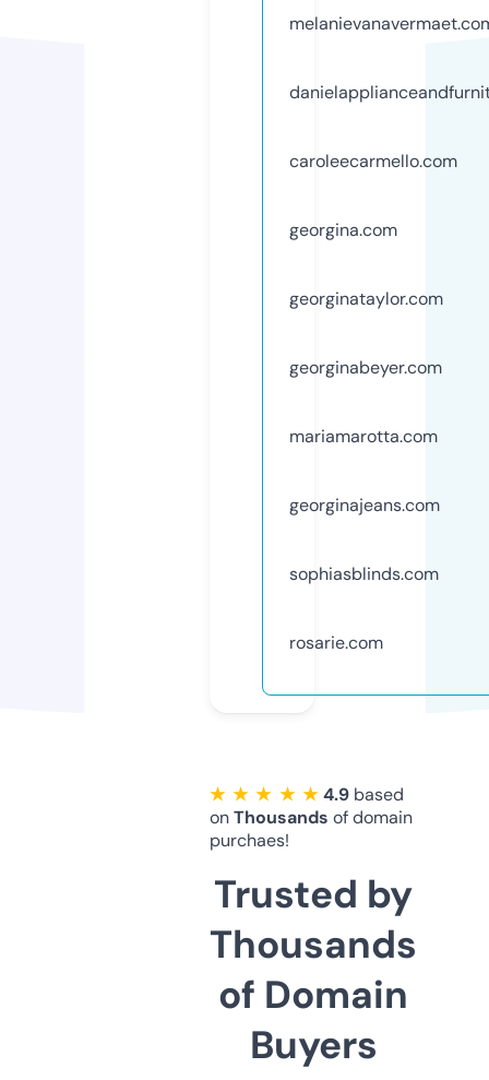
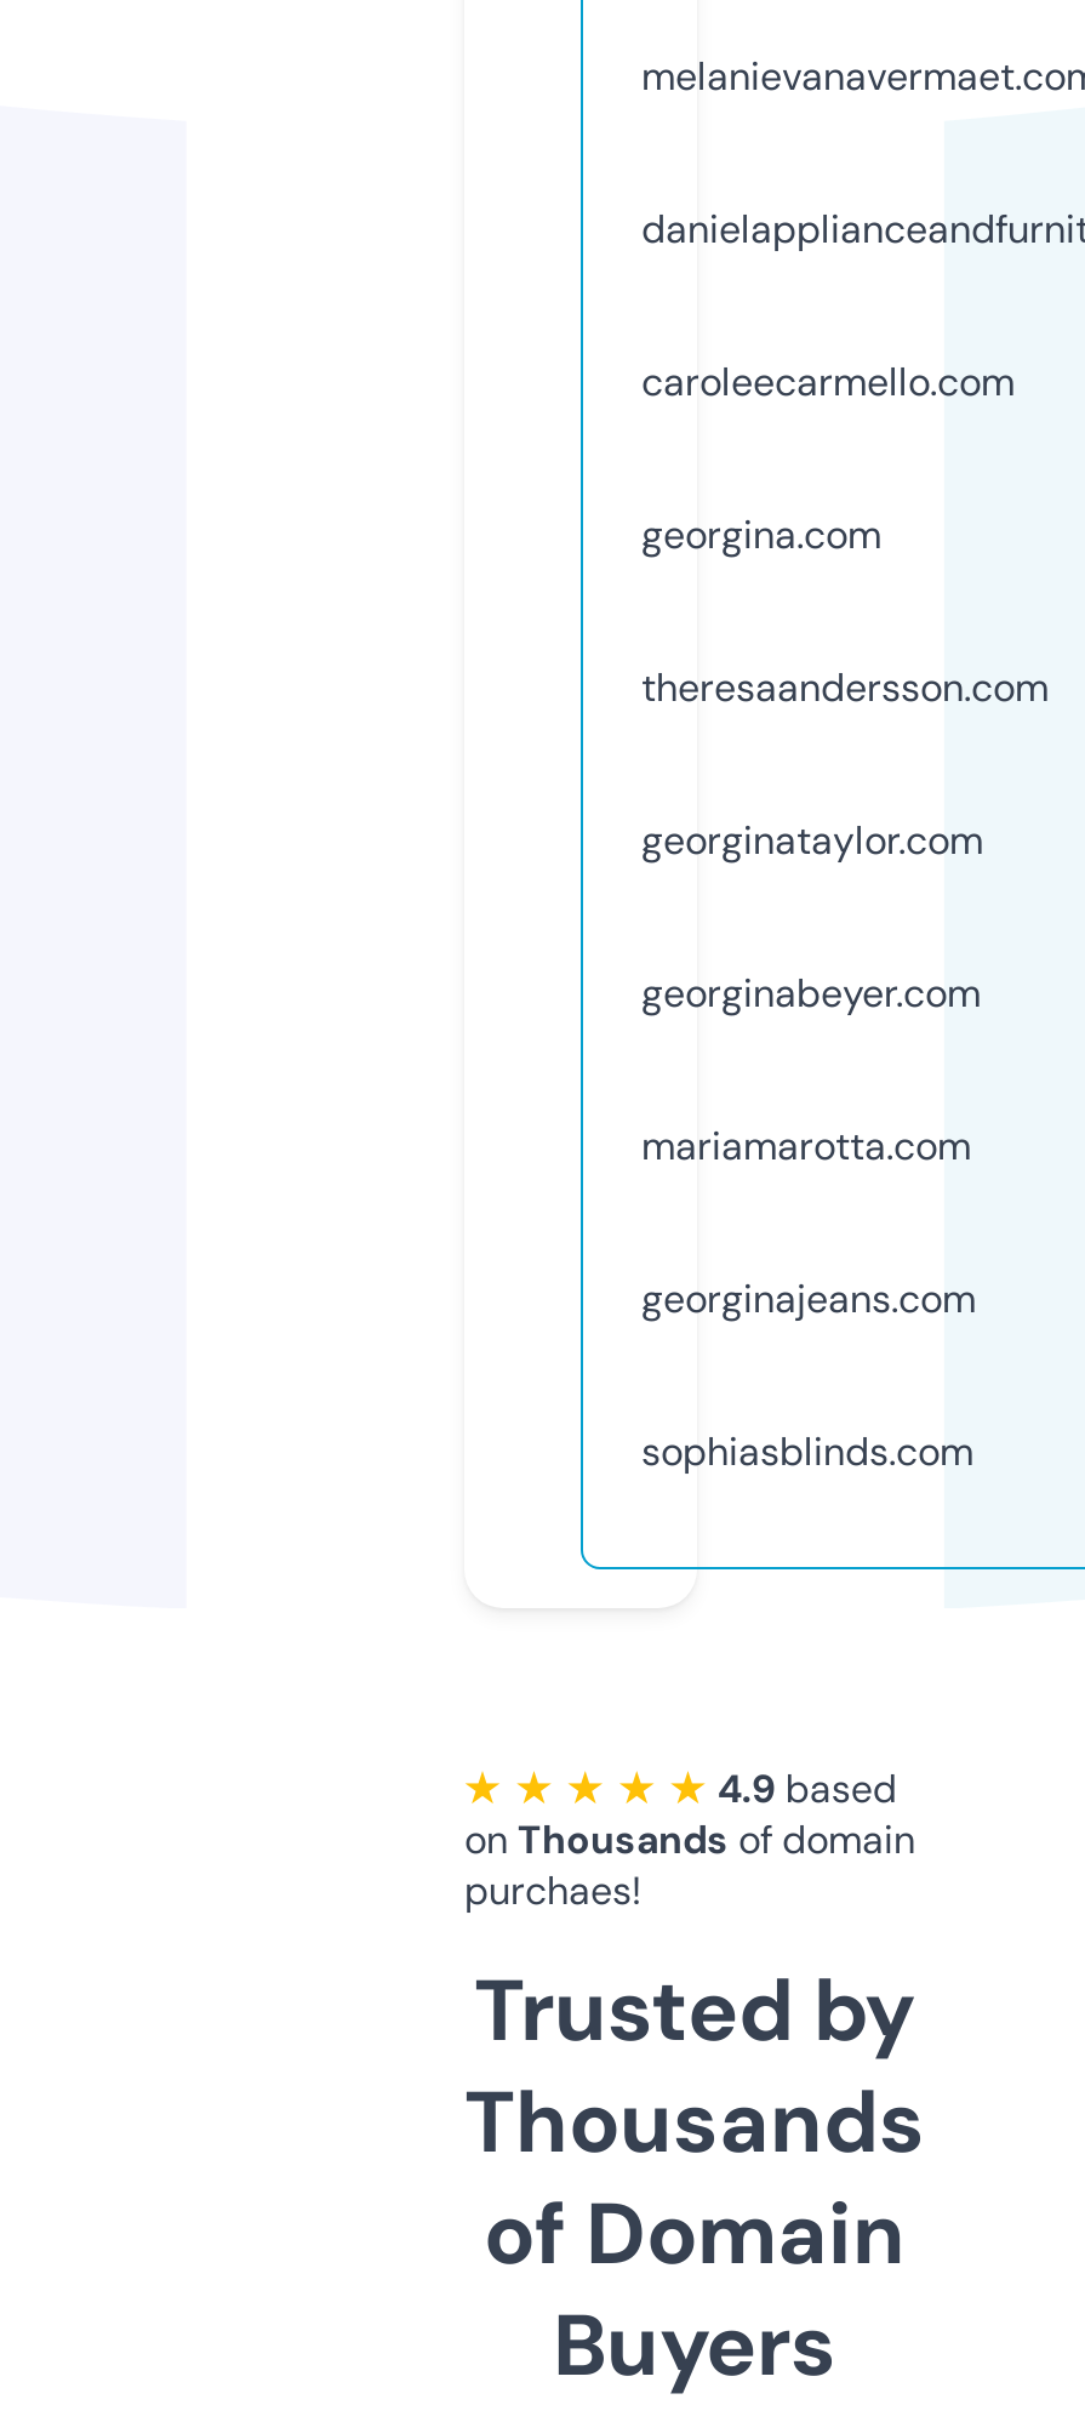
none -> [641,662,1049,713] theresaandersson.com
moved [289,287,443,585] -> [641,815,983,1477]: georginataylor.com | georginabeyer.com | mariamarotta.com | georginajeans.com | sophiasblinds.com
[289,631,383,654] rosarie.com -> none

